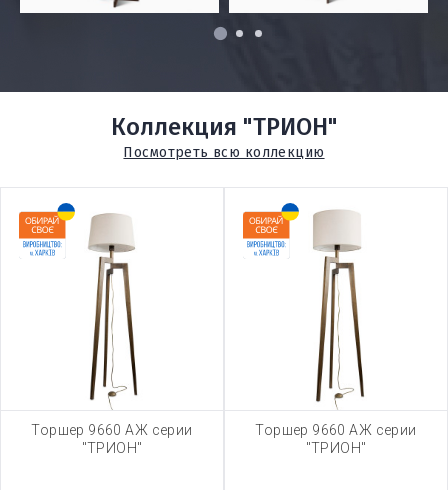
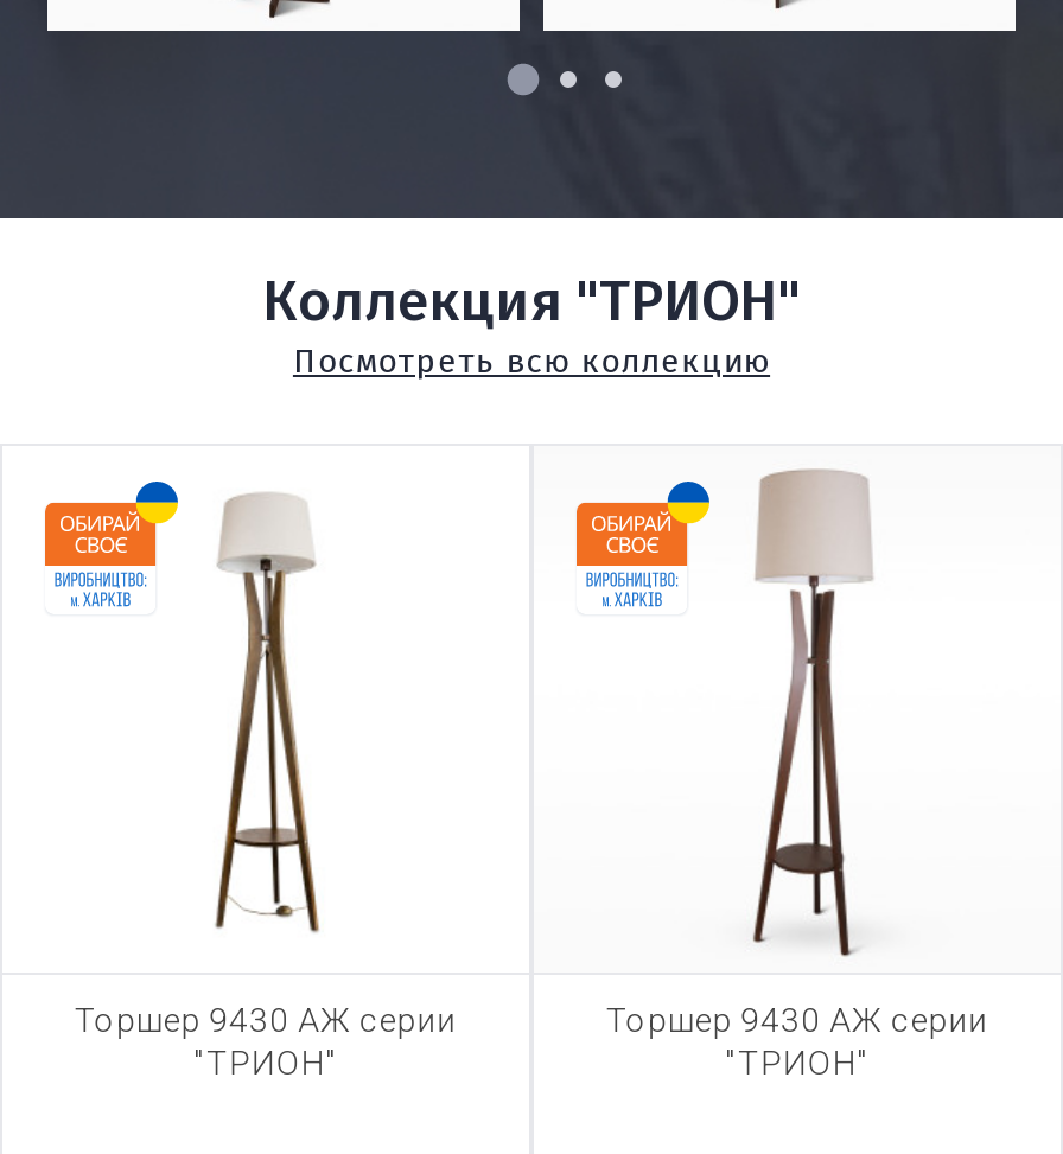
[255,198,417,438] [image] | Торшер 9660 АЖ серии -> [606,467,989,1039] [image] | Торшер 9430 АЖ серии
[31,208,193,438] [image] | Торшер 9660 АЖ серии -> [74,491,457,1039] [image] | Торшер 9430 АЖ серии

